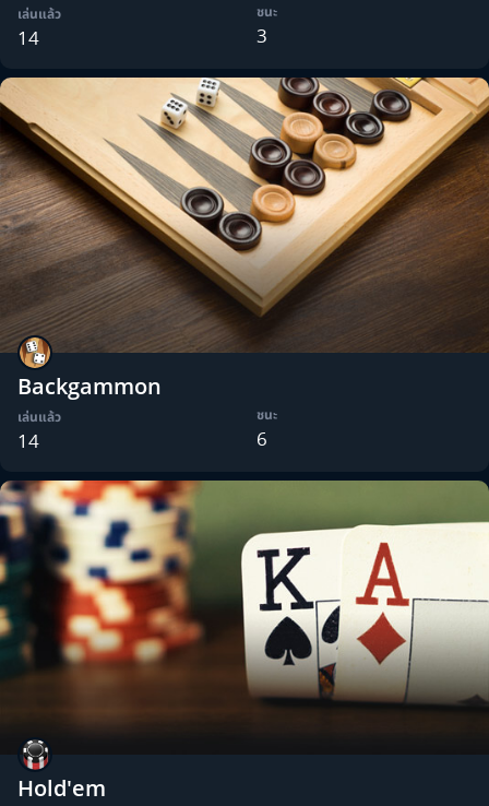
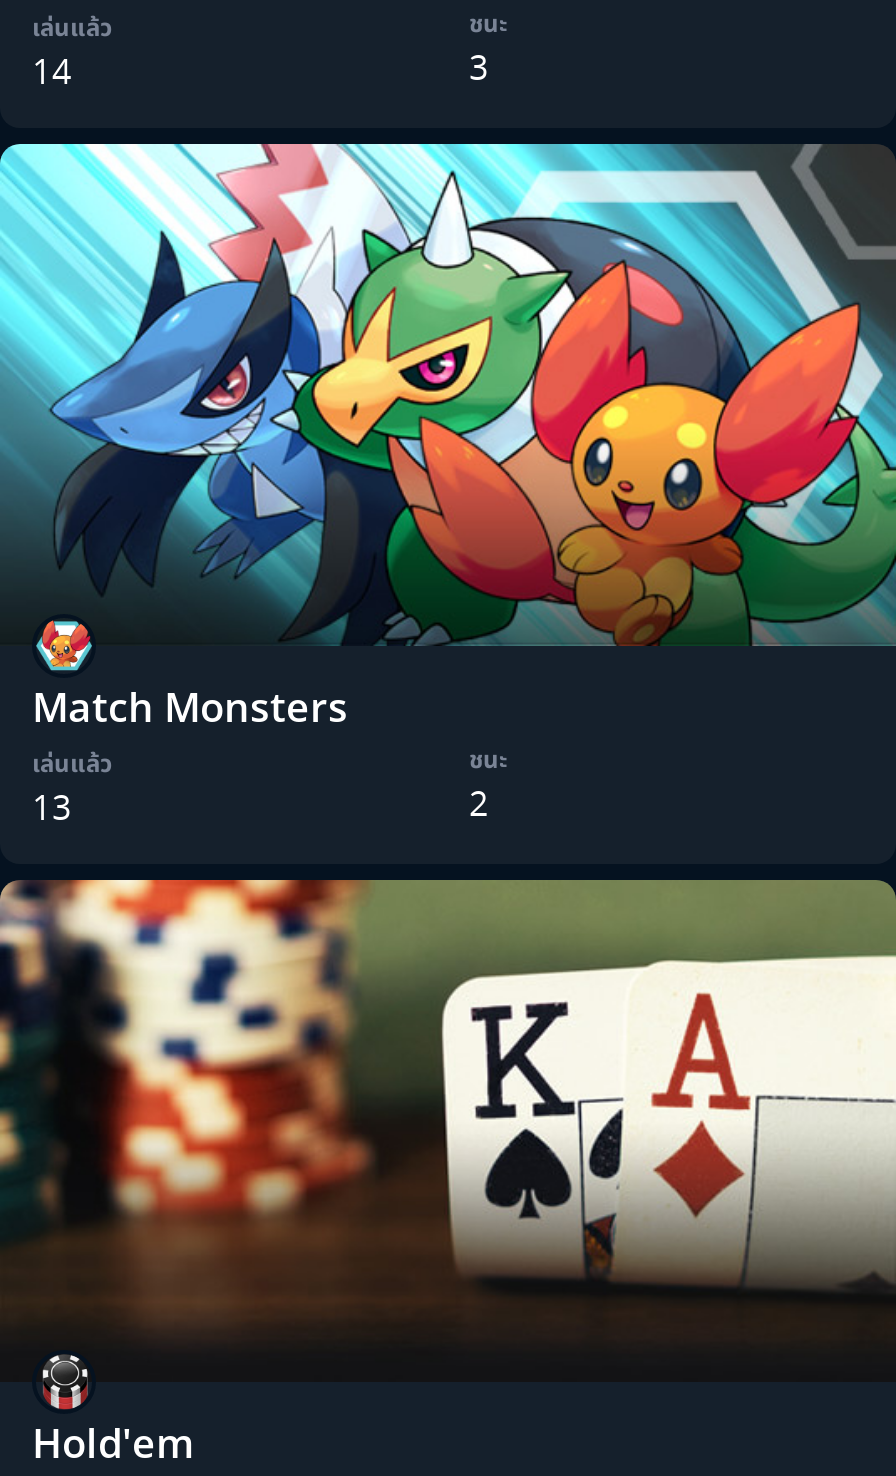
[3,76,486,400] [image] | Backgammon -> [6,142,890,733] [image] | Match Monsters
[17,428,39,453] 14 -> [32,783,72,829] 13
[256,425,267,451] 6 -> [469,779,489,825] 2

